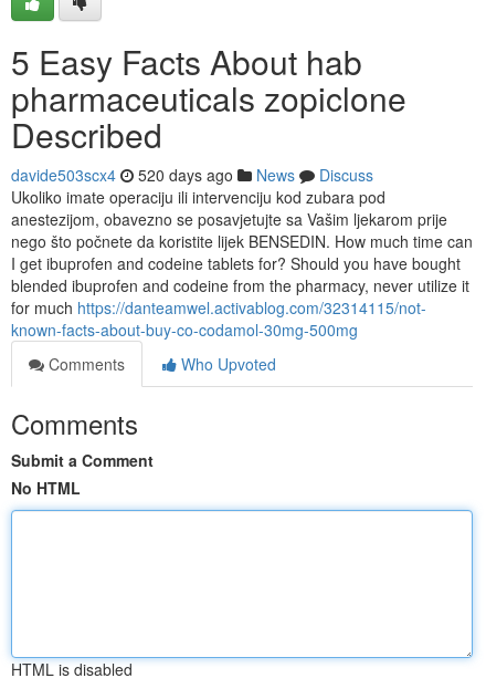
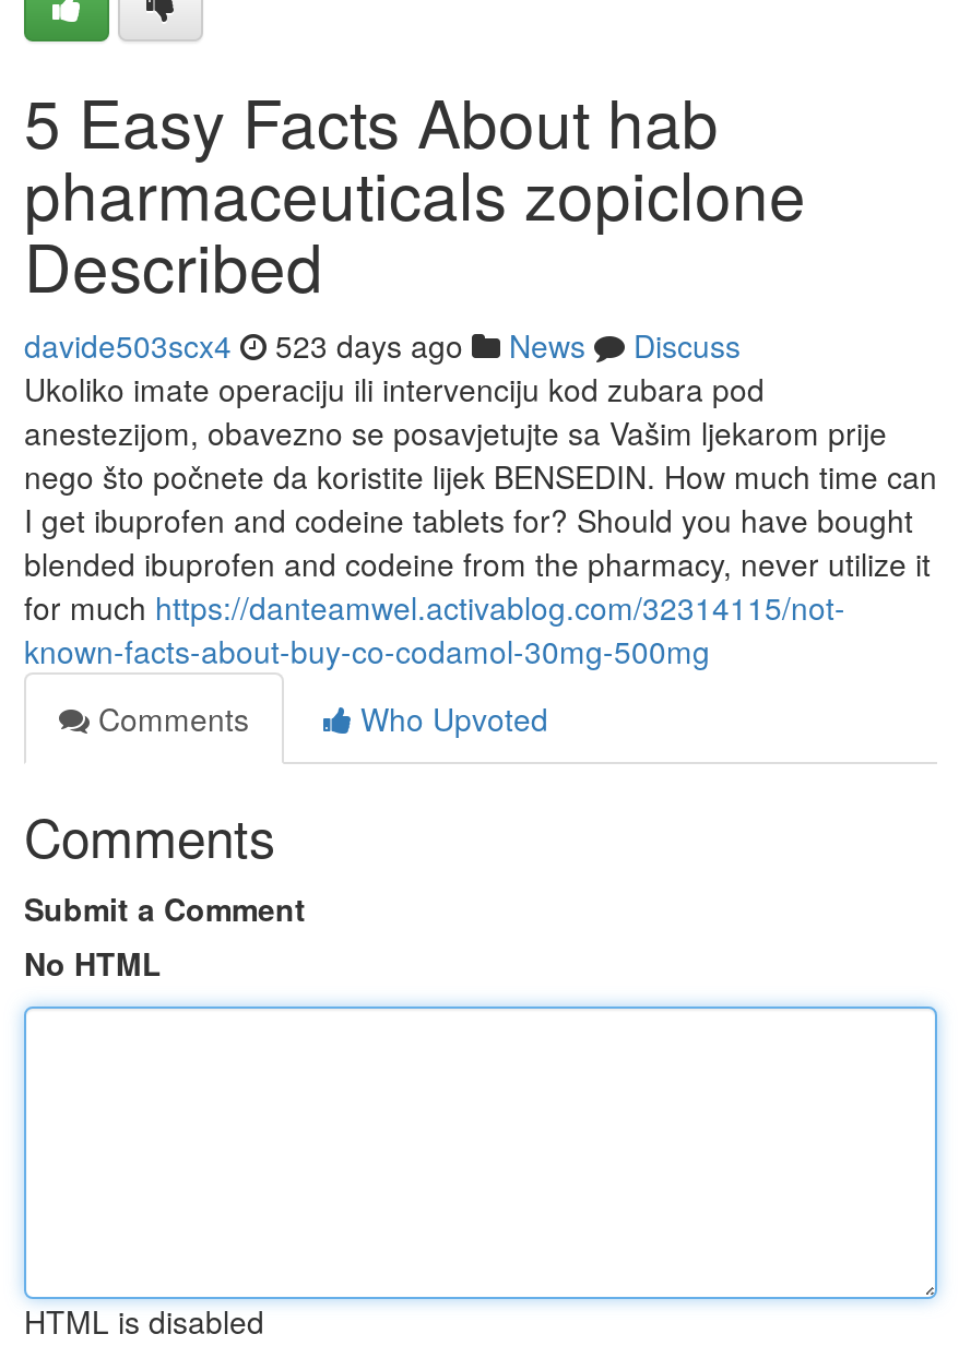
[11,164,373,186] davide503scx4 520 days ago News Discuss -> [24,323,741,367] davide503scx4 523 days ago News Discuss

